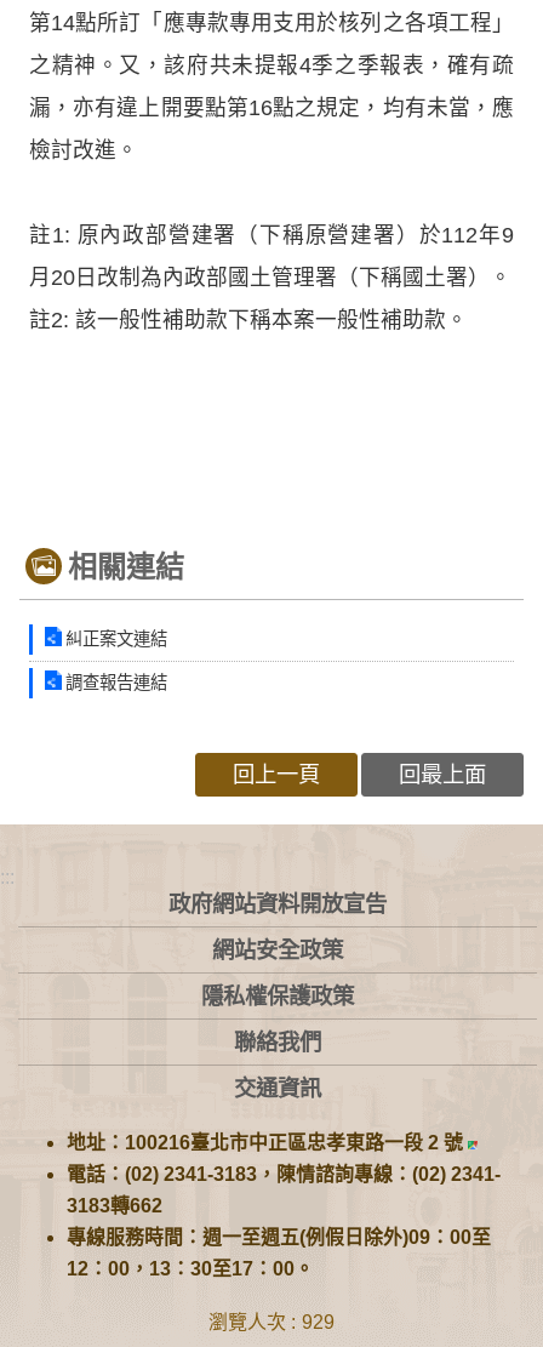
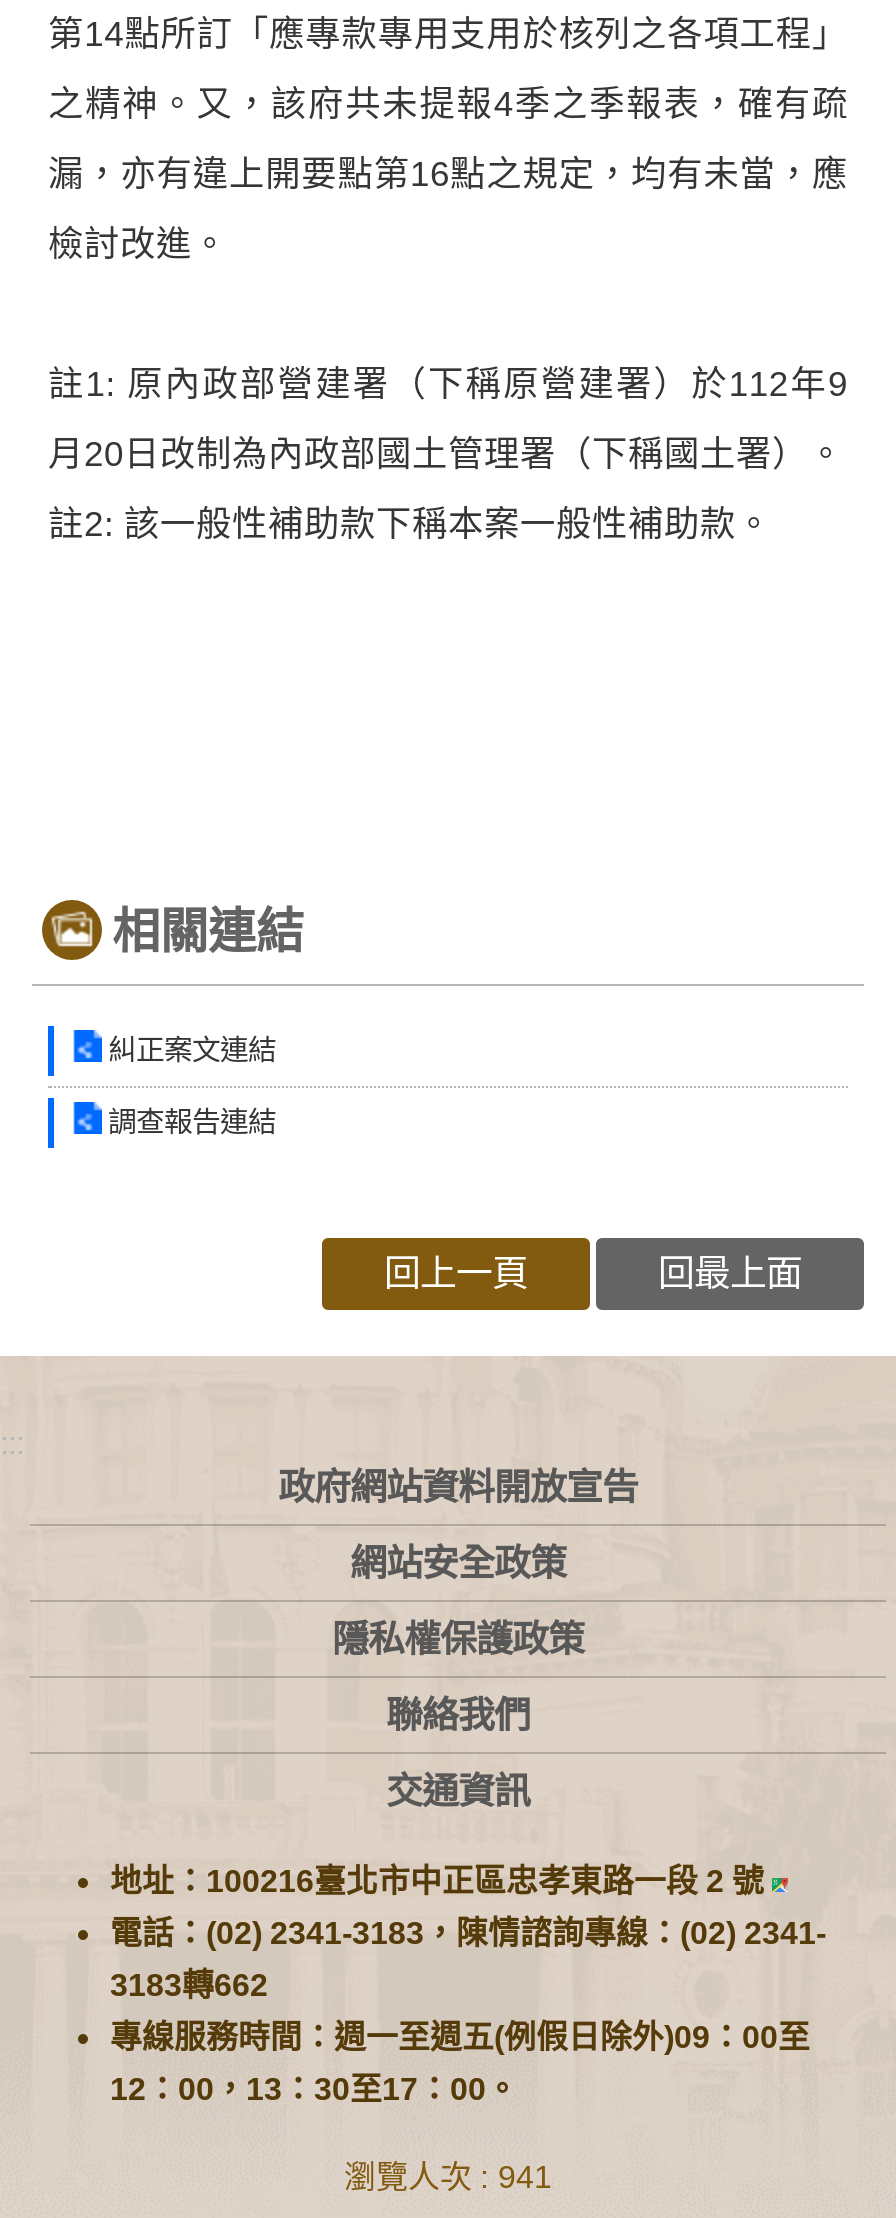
[208,1312,335,1333] 瀏覽人次 929 -> [344,2161,552,2195] 瀏覽人次 941

